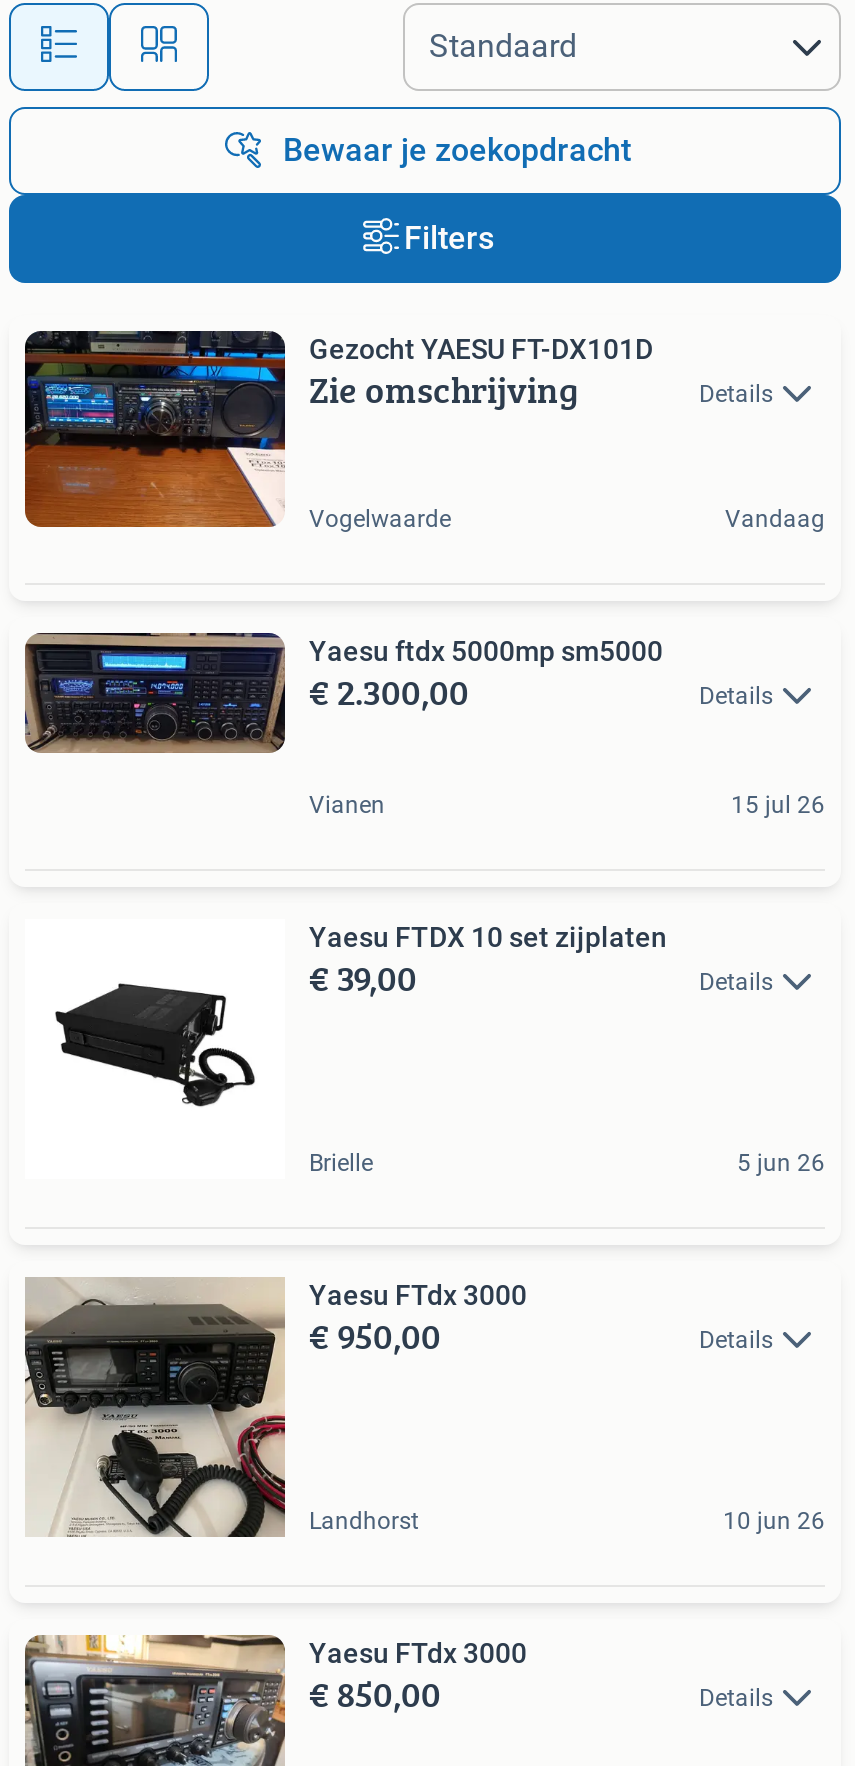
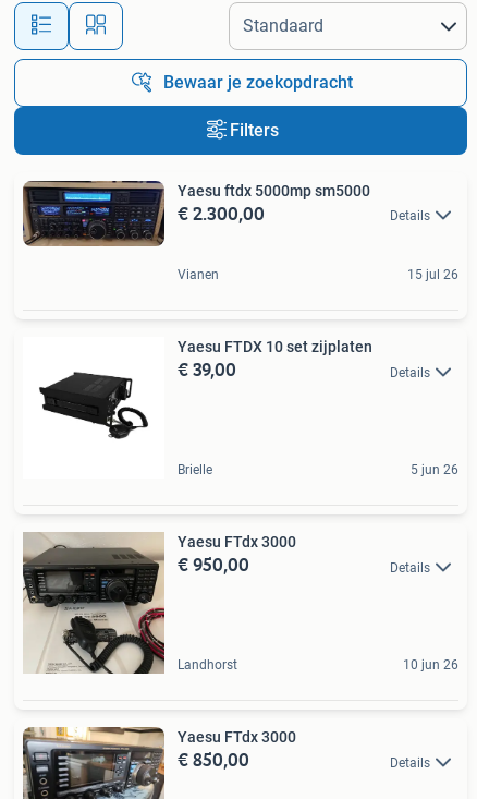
[23,329,773,529] [image] | Gezocht YAESU FT-DX101D | Zie omschrijving | Details -> none
[309,504,825,532] Vogelwaarde | Vandaag -> none

